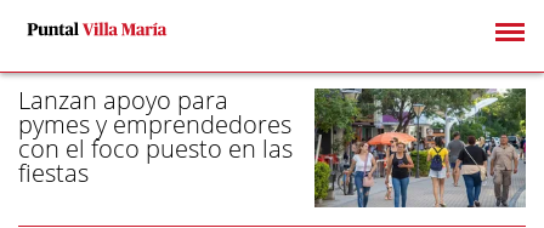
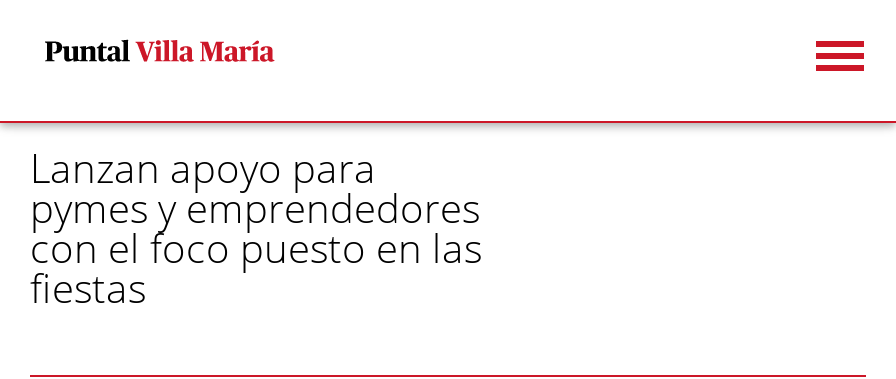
[313,87,527,209] [image] -> none

